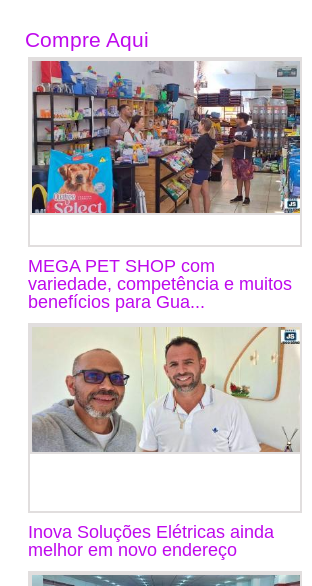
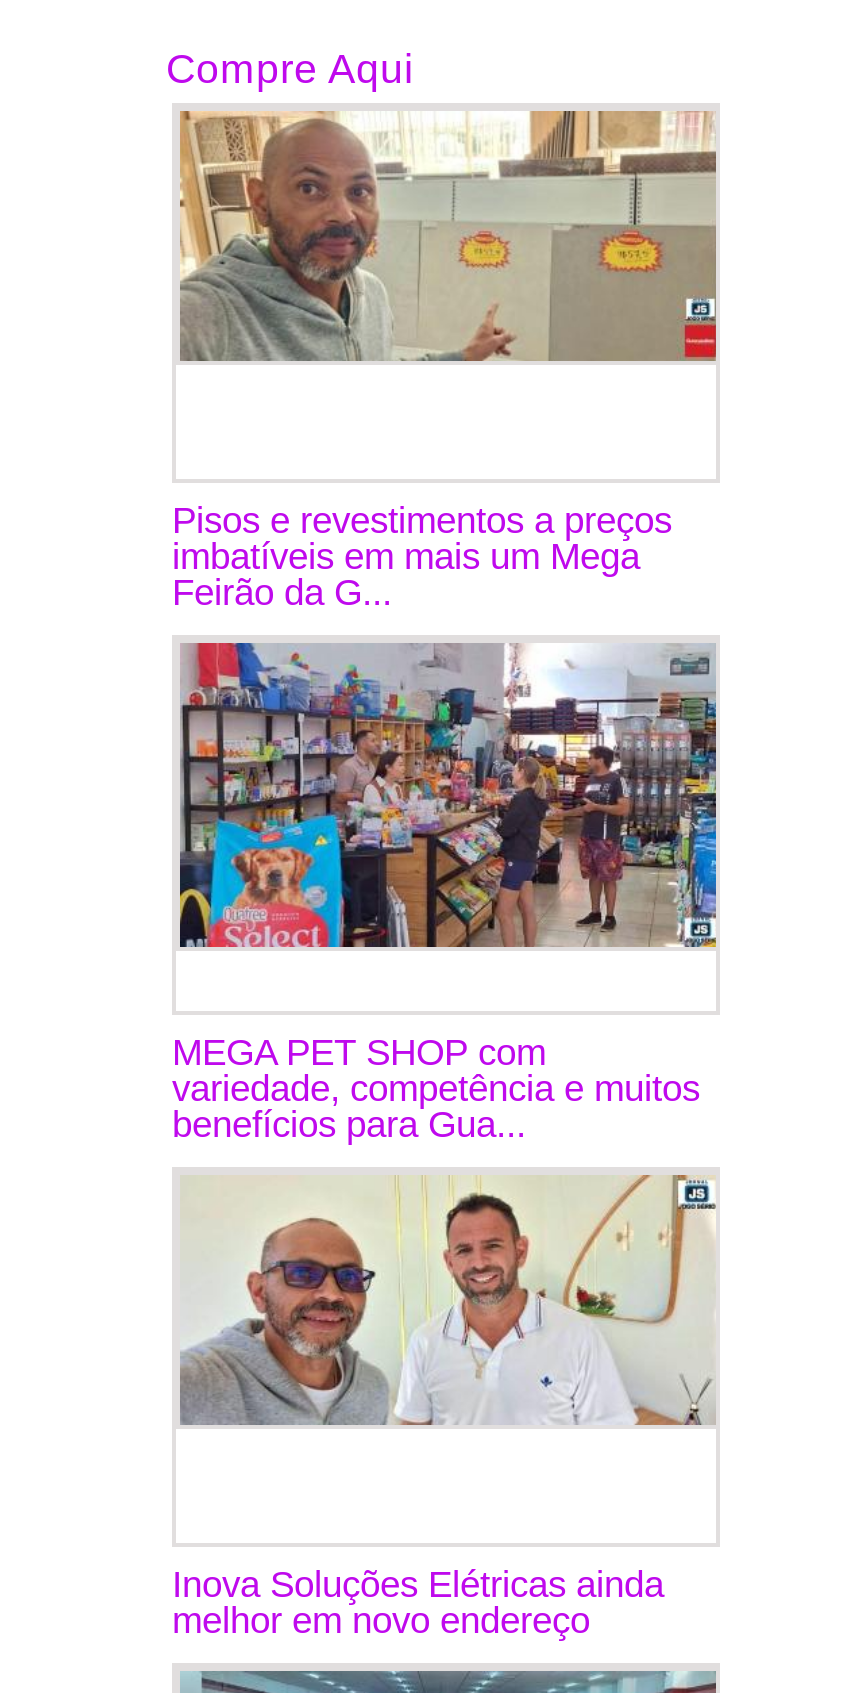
none -> [172,499,672,613] Pisos e revestimentos a preços | imbatíveis em mais um Mega | Feirão da G...
none -> [178,109,718,365] [image]

